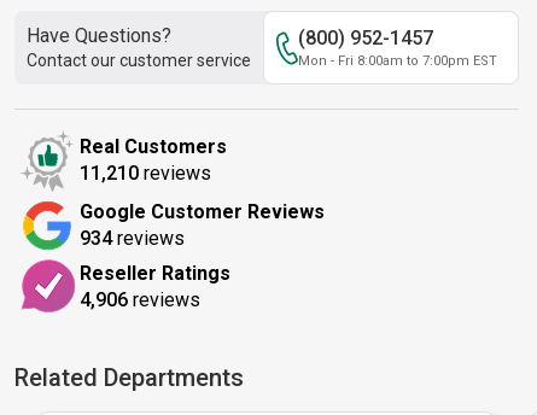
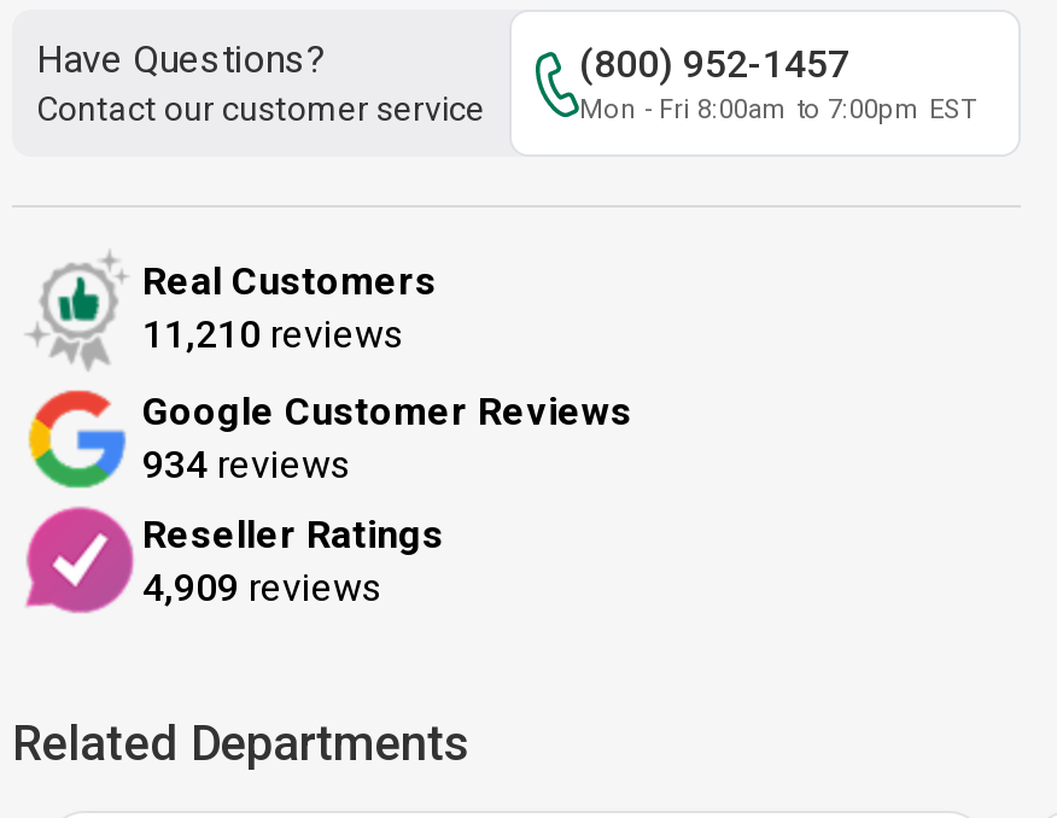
[80,288,200,311] 4,906 reviews -> [142,563,384,609] 4,909 reviews

